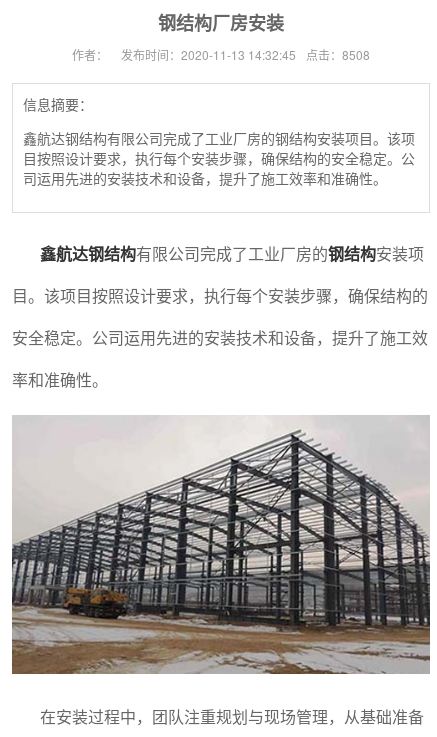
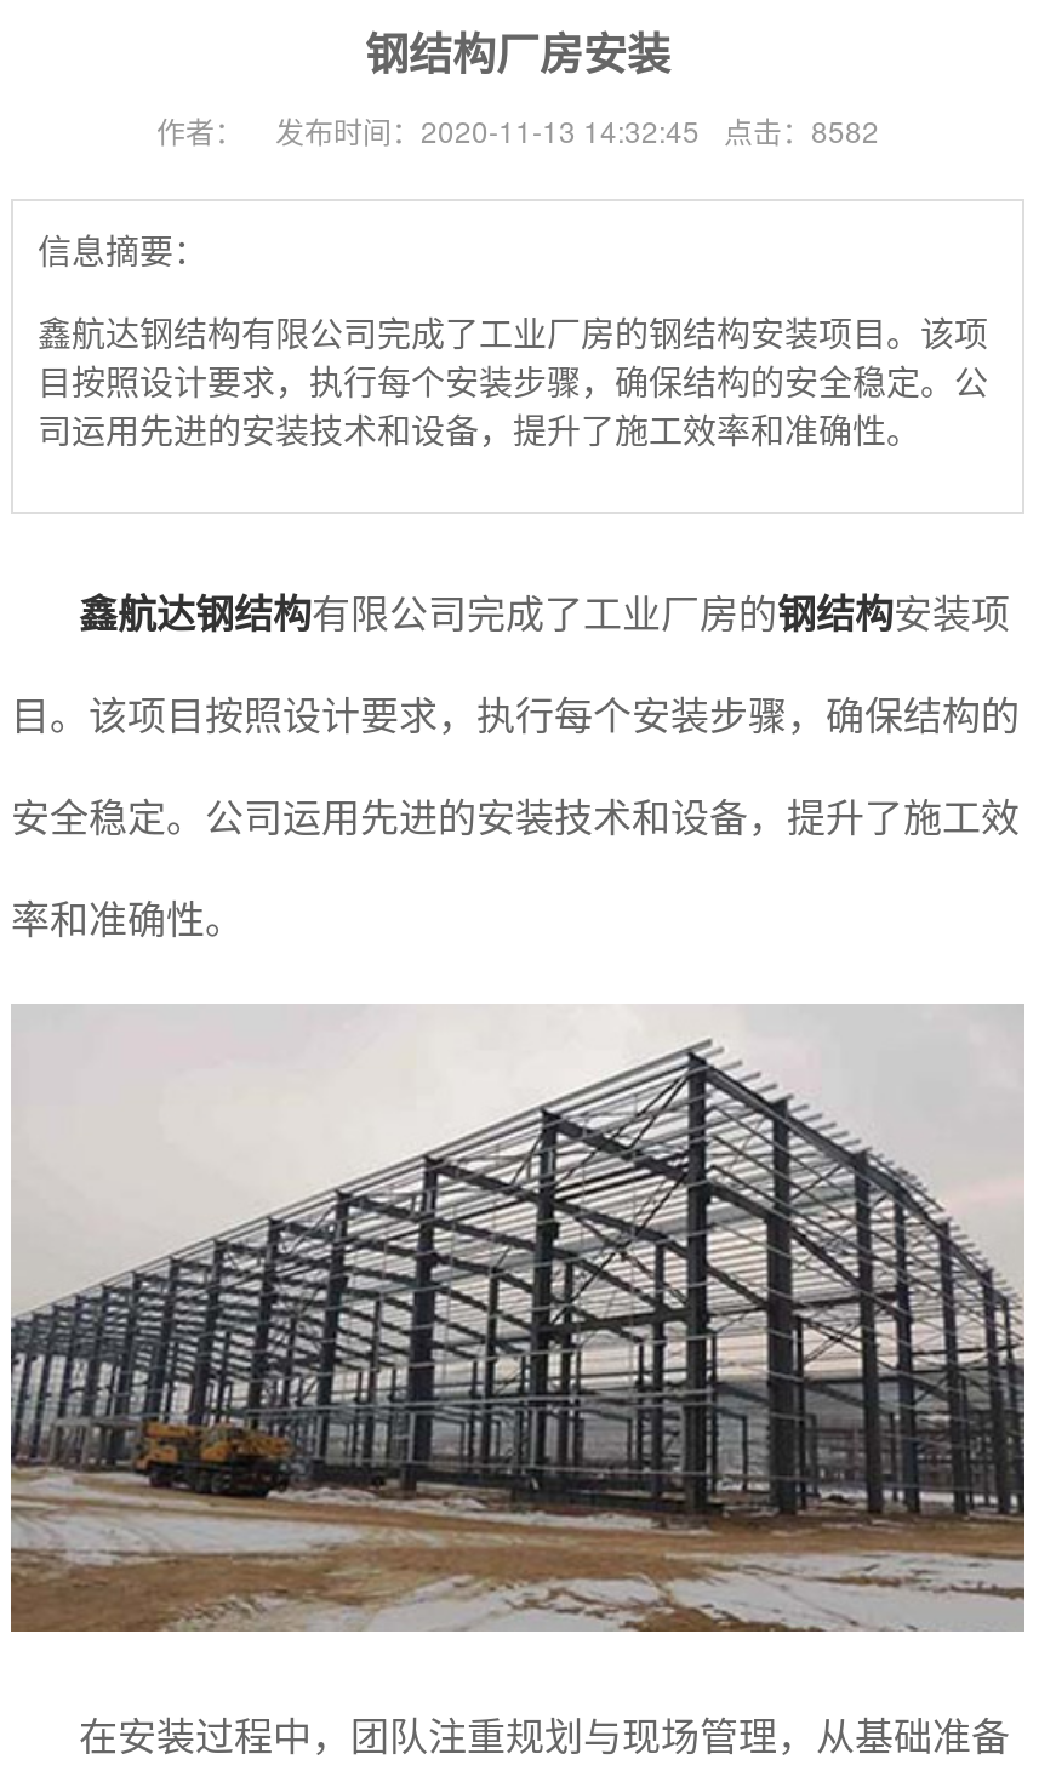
[121,46,370,63] 发布时间：2020-11-13 14:32:45 点击：8508 -> [275,109,879,150] 发布时间：2020-11-13 14:32:45 点击：8582

